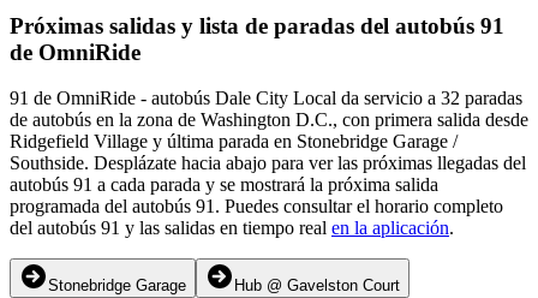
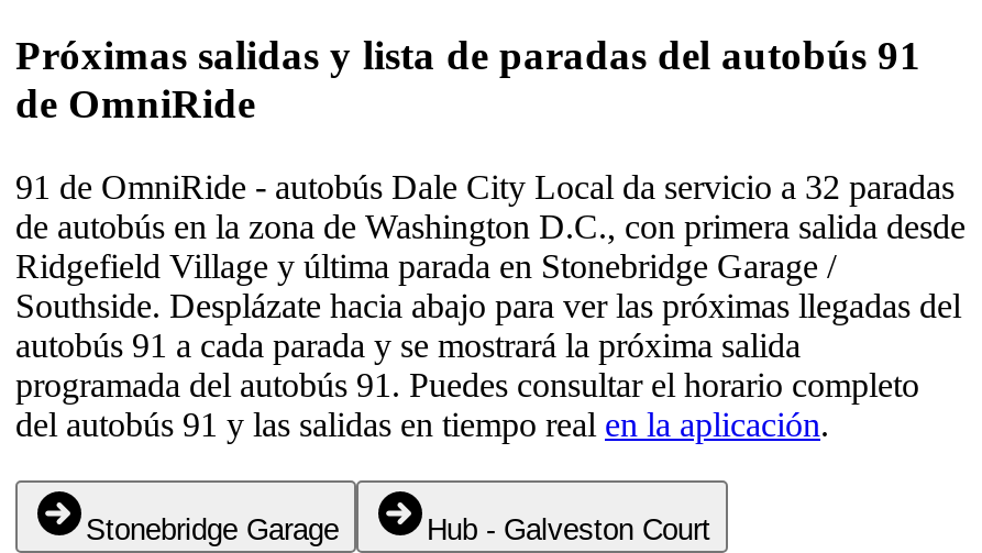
[234,277,400,295] Hub @ Gavelston Court -> [427,514,710,547] Hub - Galveston Court

